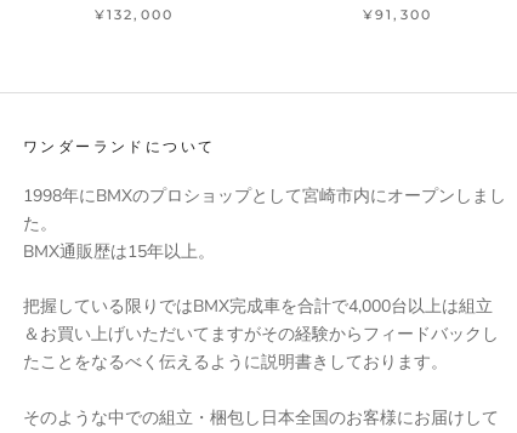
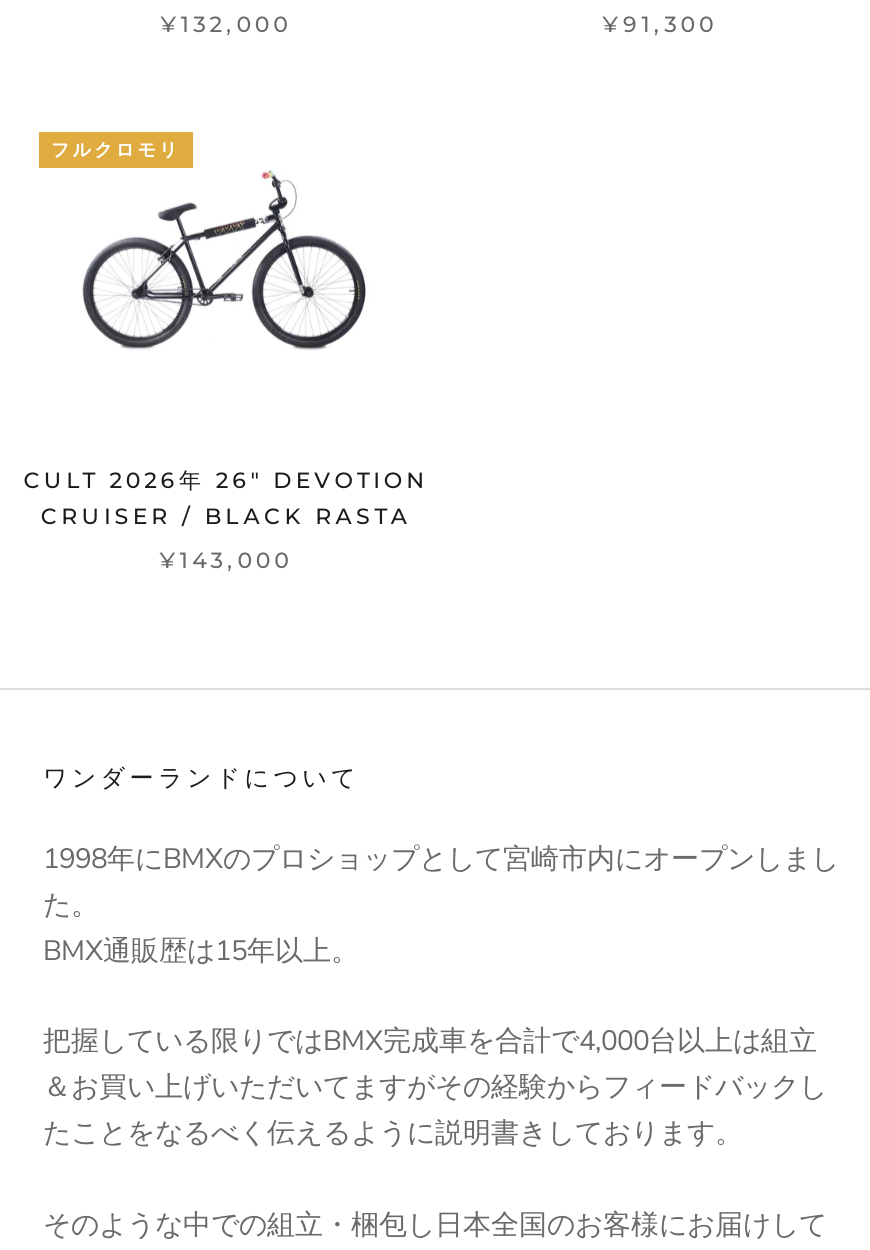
none -> [23,466,429,574] CULT 2026年 26" DEVOTION | CRUISER / BLACK RASTA | ¥143,000
none -> [51,138,181,160] フルクロモリ
none -> [81,170,369,352] [image]

